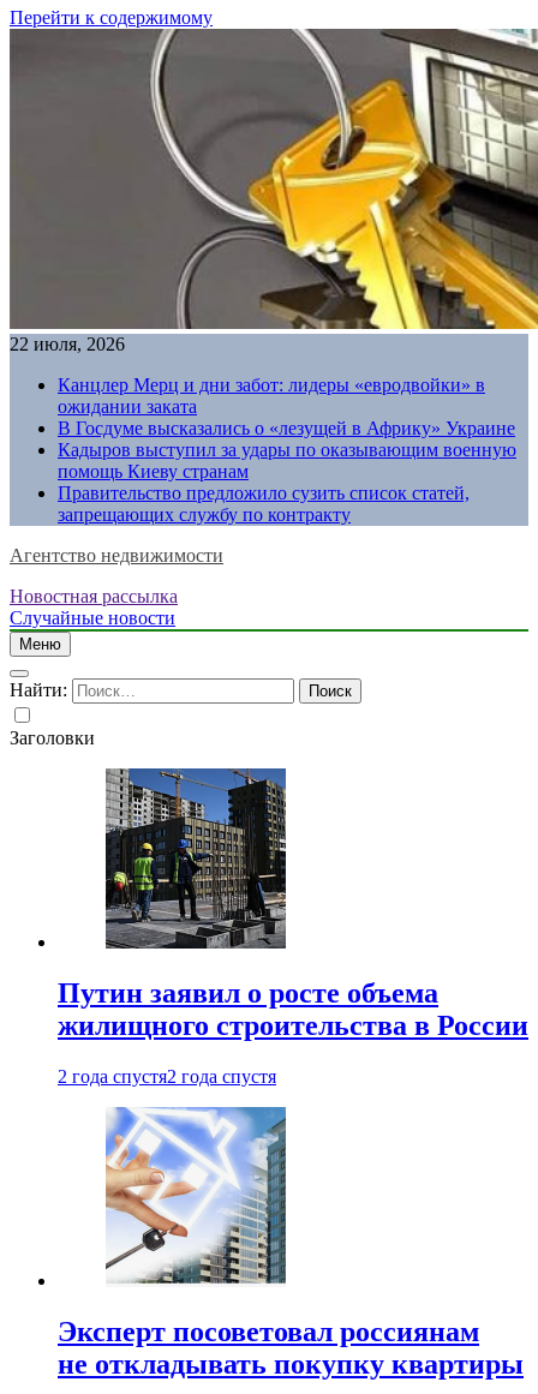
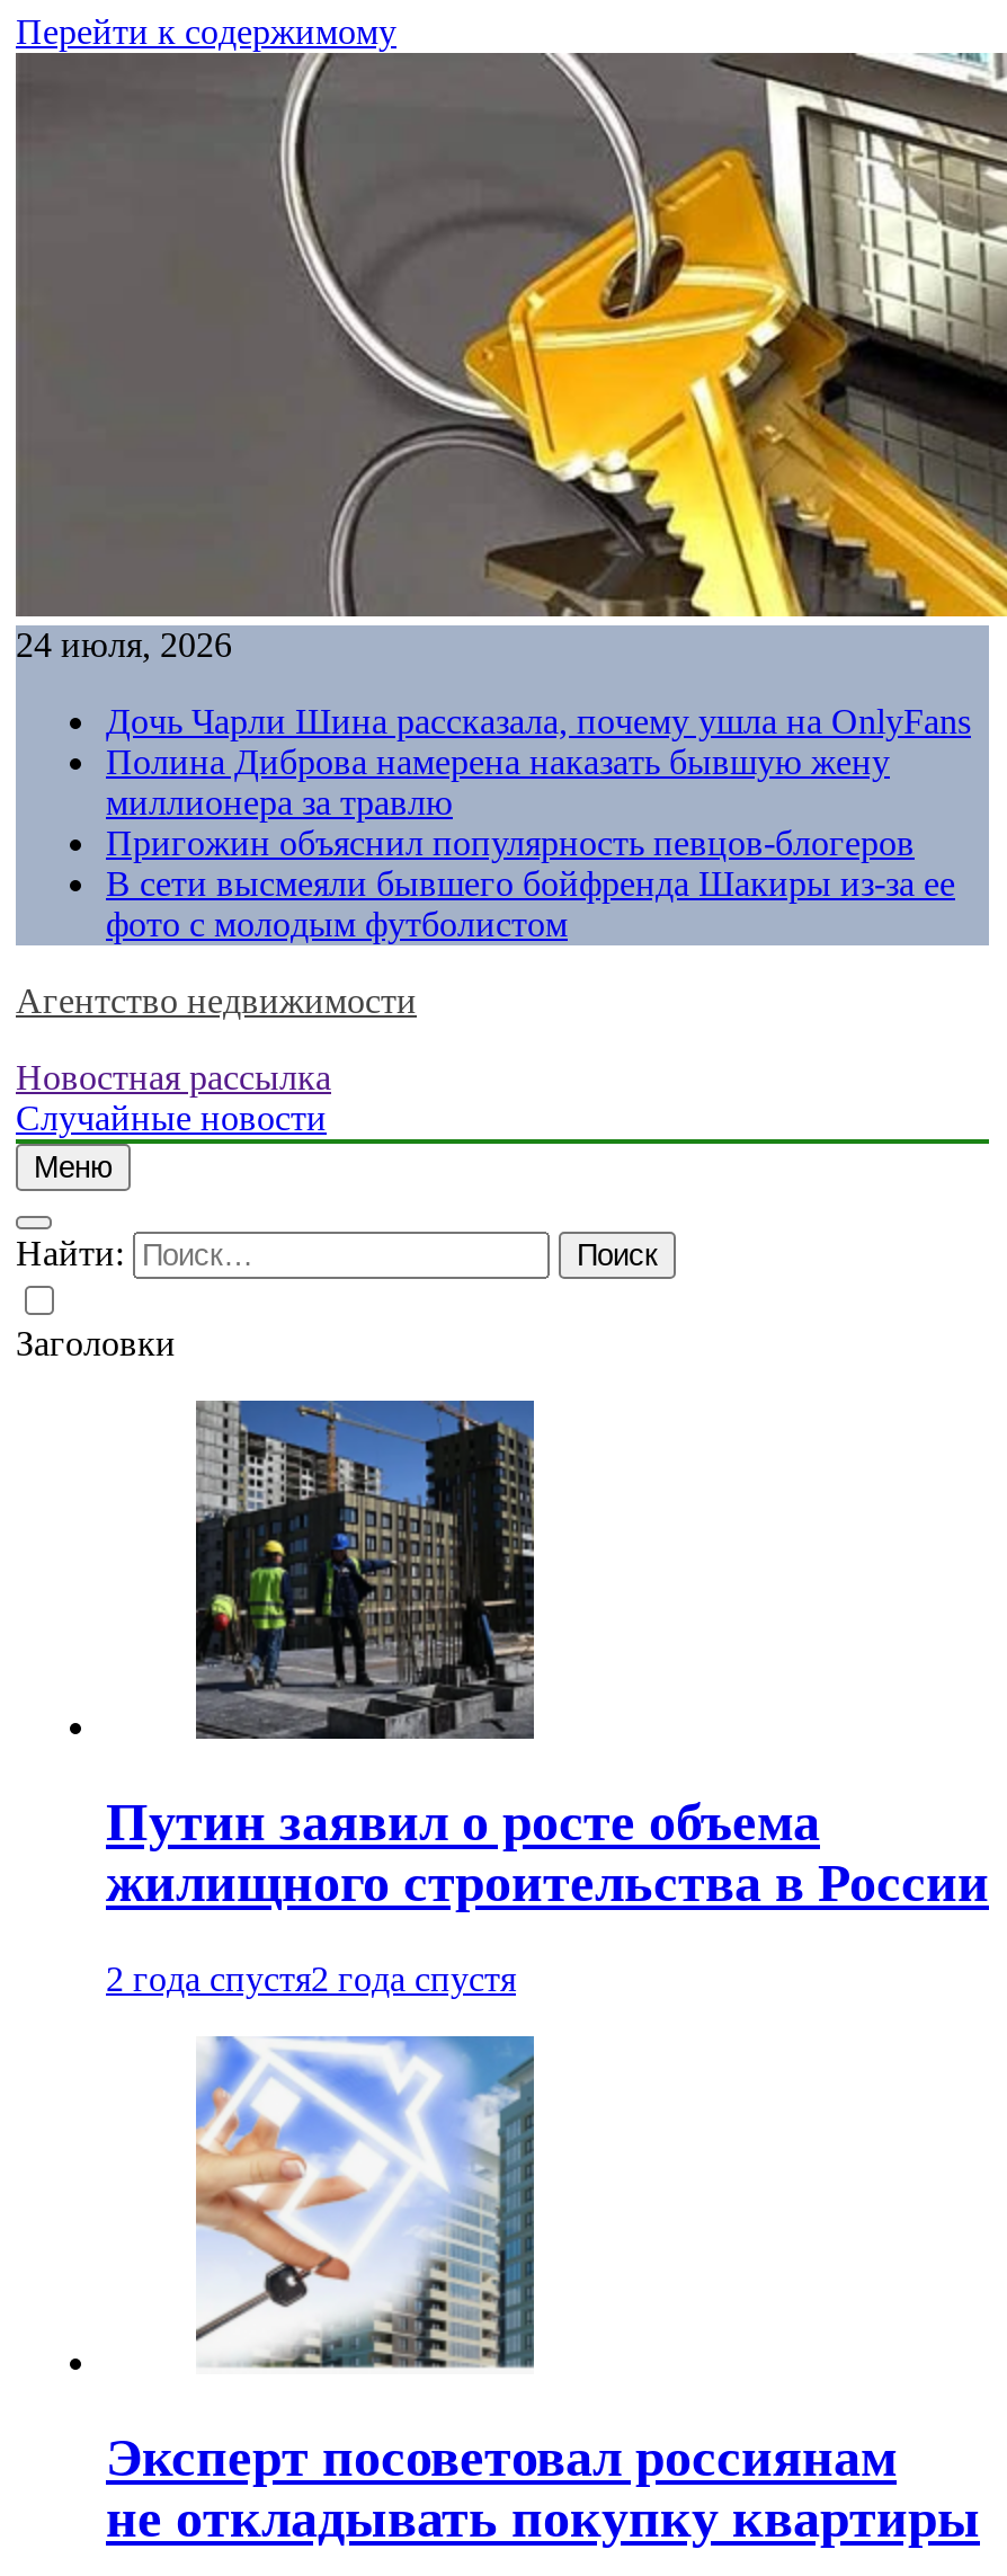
[10,334,125,354] 22 июля, 2026 -> [16,625,232,664] 24 июля, 2026
[58,375,516,525] Канцлер Мерц и дни забот: лидеры «евродвойки» в | ожидании заката | В Госдуме высказались о «лезущей в Африку» Украине | Кадыров выступил за удары по оказывающим военную | помощь Киеву странам | Правительство предложило сузить список статей, | запрещающих службу по контракту -> [106,702,971,943] Дочь Чарли Шина рассказала, почему ушла на OnlyFans | Полина Диброва намерена наказать бывшую жену | миллионера за травлю | Пригожин объяснил популярность певцов-блогеров | В сети высмеяли бывшего бойфренда Шакиры из-за ее | фото с молодым футболистом

